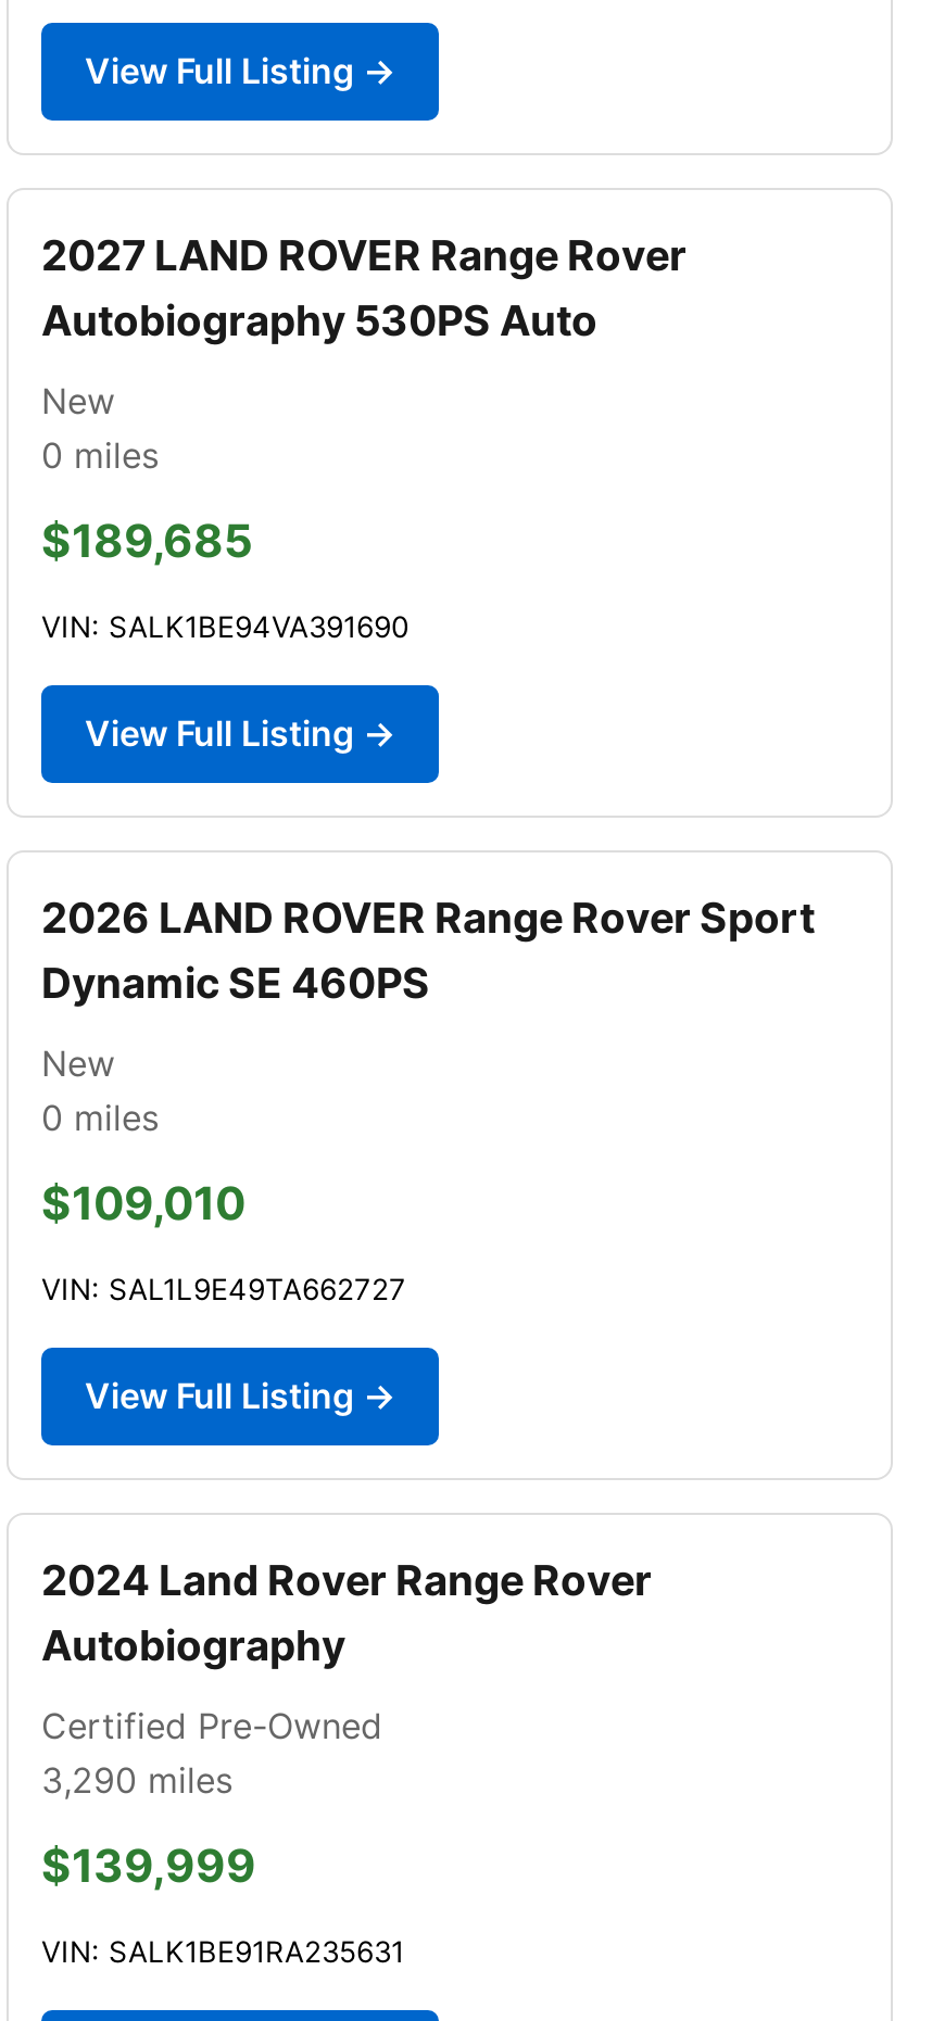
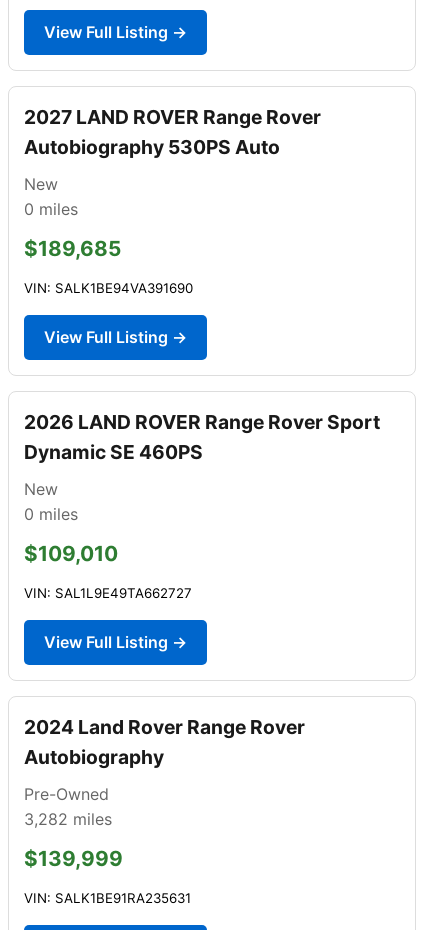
[41,1704,382,1801] Certified Pre-Owned | 3,290 miles -> [24,784,112,829] Pre-Owned | 3,282 miles

